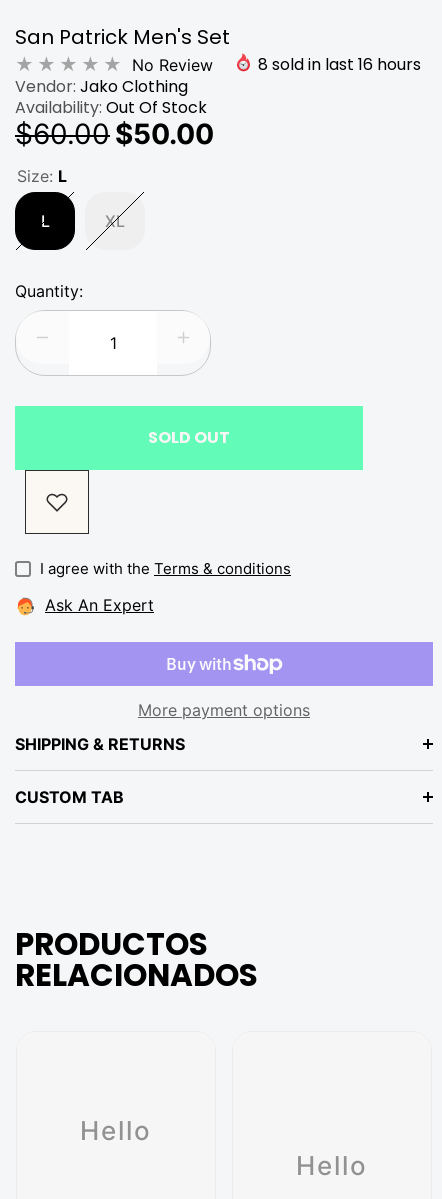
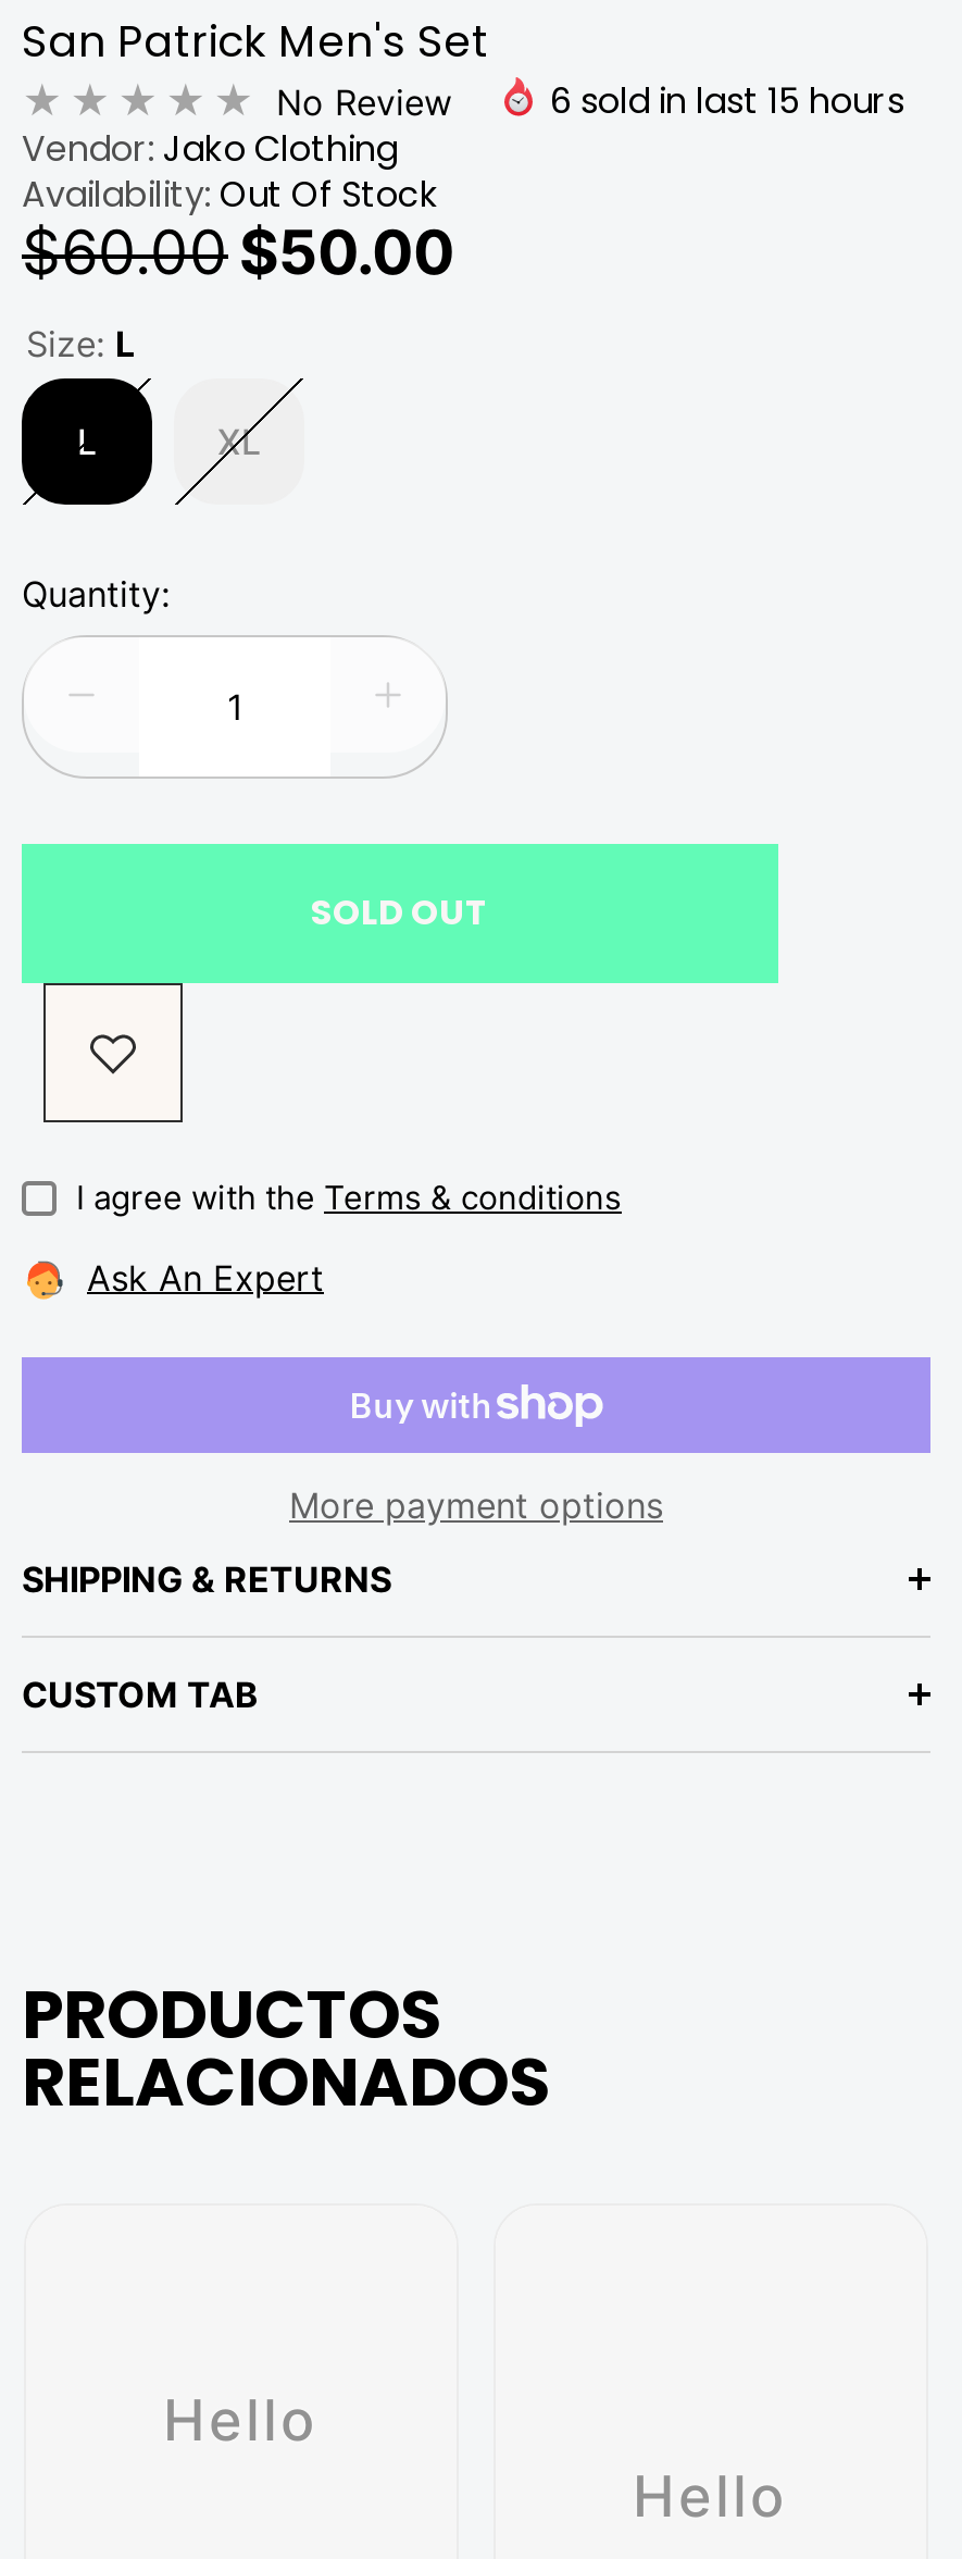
[258,53,421,76] 8 sold in last 16 hours -> [550,75,904,126] 6 sold in last 15 hours

